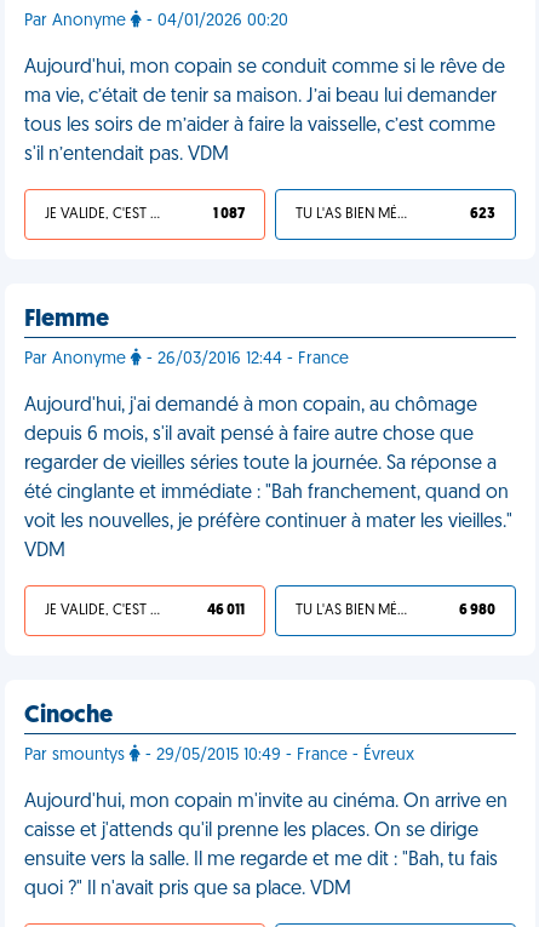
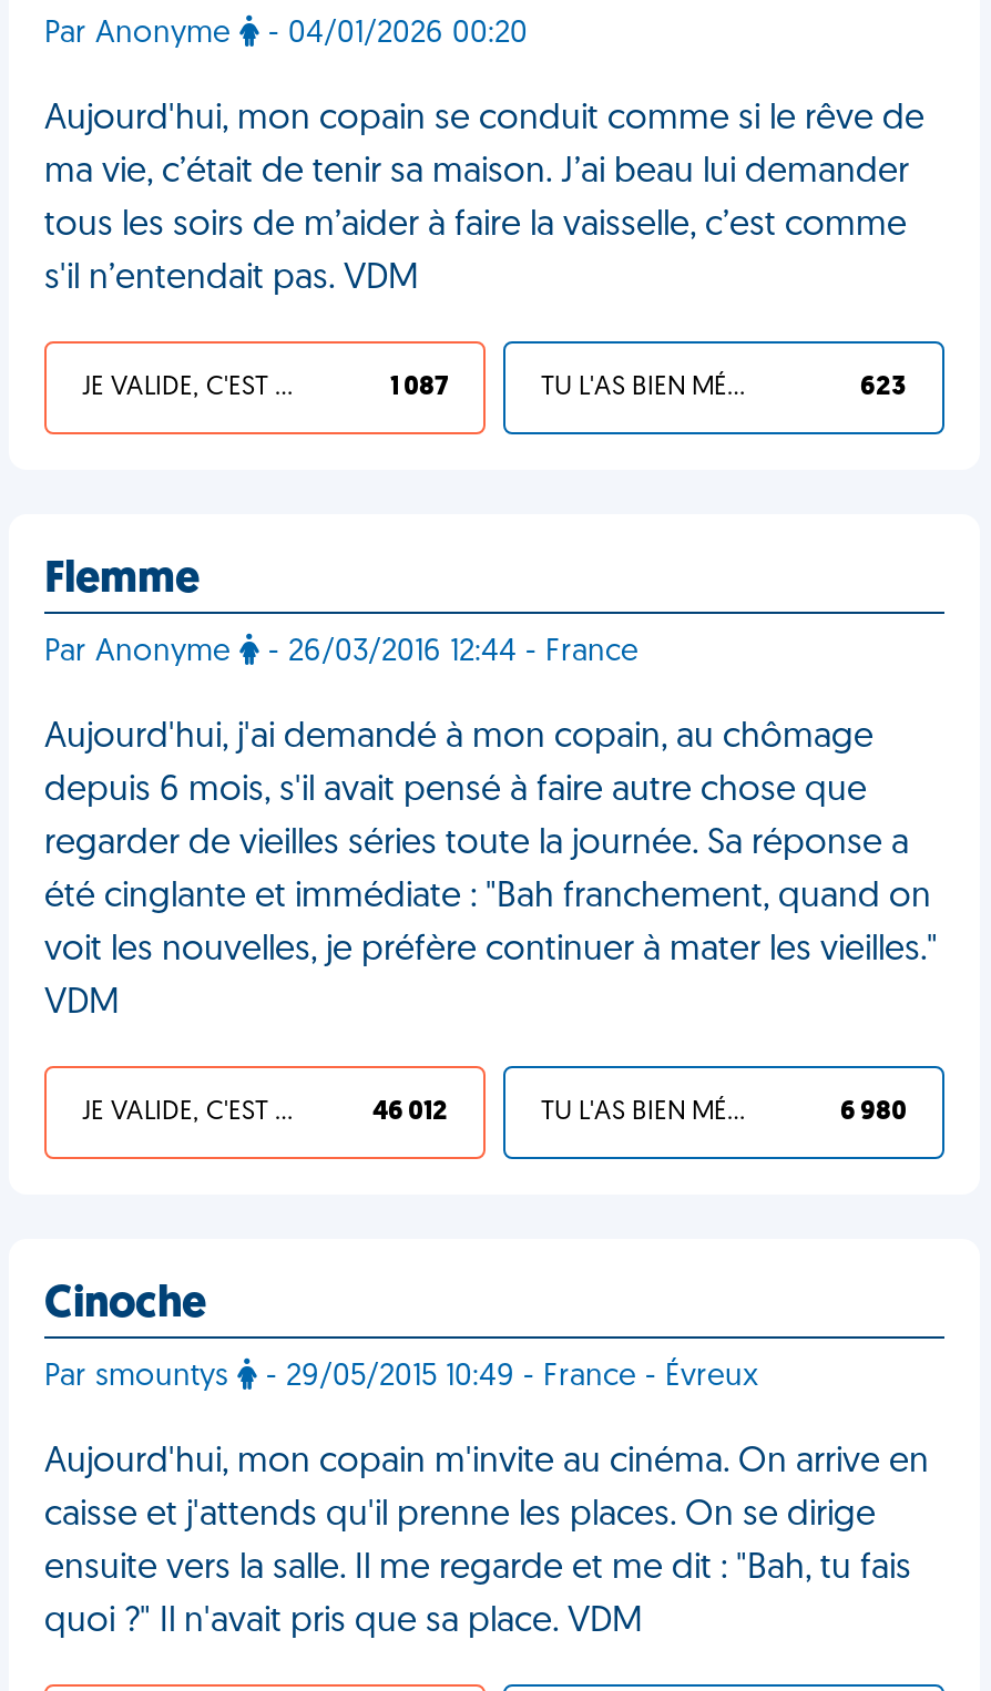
[207,603,245,618] 46 011 -> [372,1099,448,1126] 46 012

